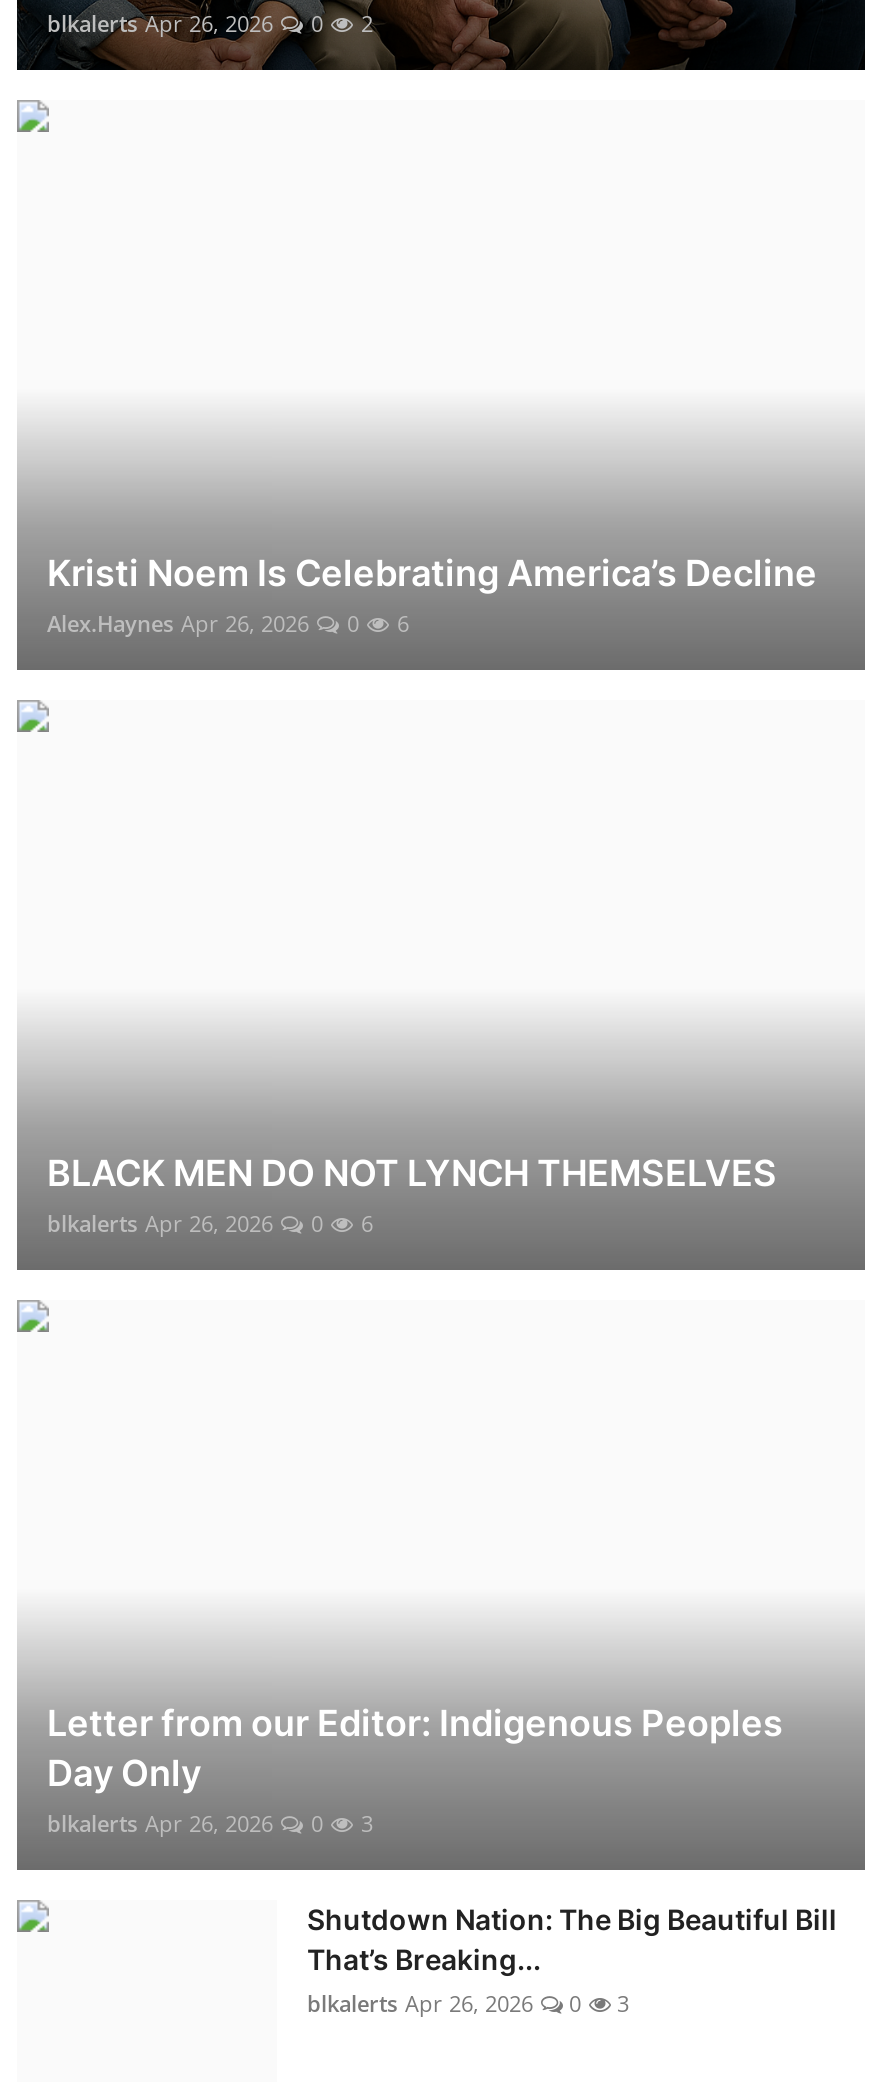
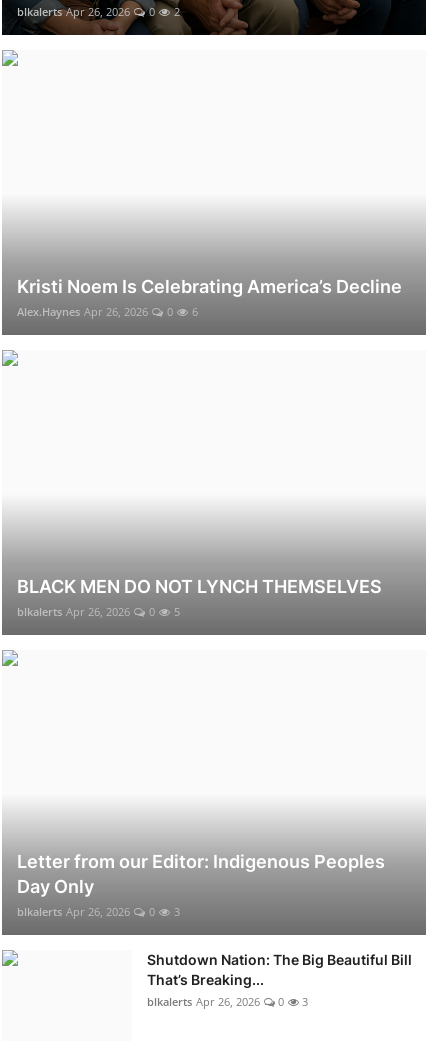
[47,1208,373,1238] blkalerts Apr 26, 2026 0 6 -> [17,604,180,619] blkalerts Apr 26, 2026 0 5

